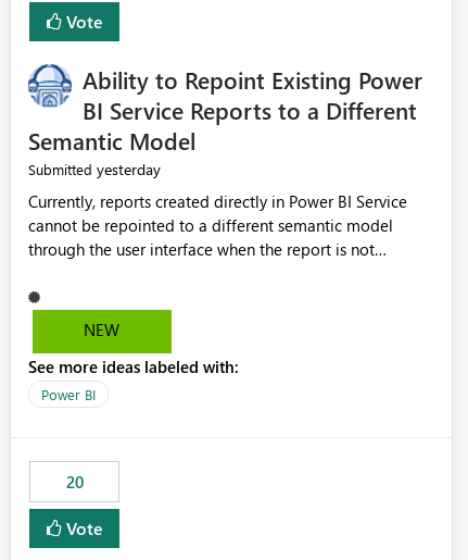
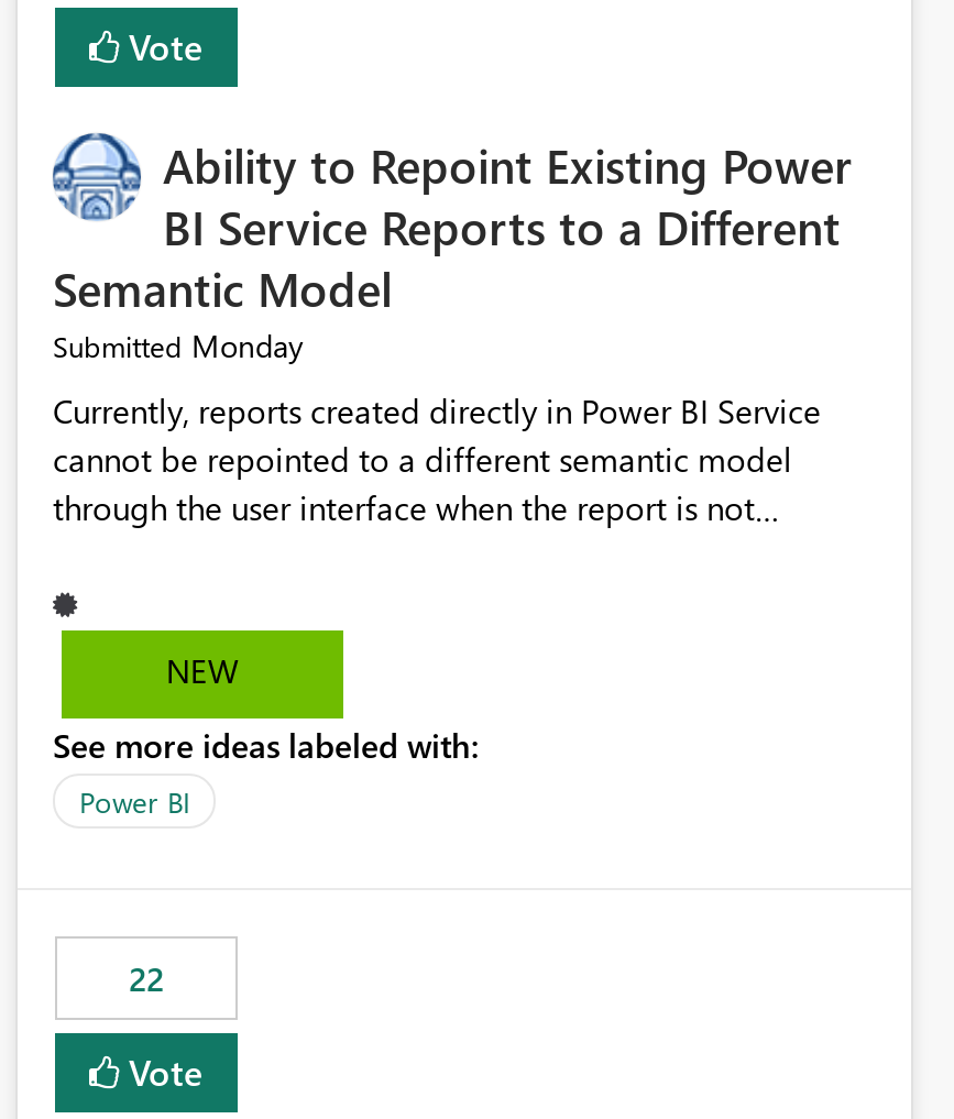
[28,159,161,180] Submitted yesterday -> [53,325,304,367] Submitted Monday
[66,471,83,493] 20 -> [129,957,164,1001] 22

